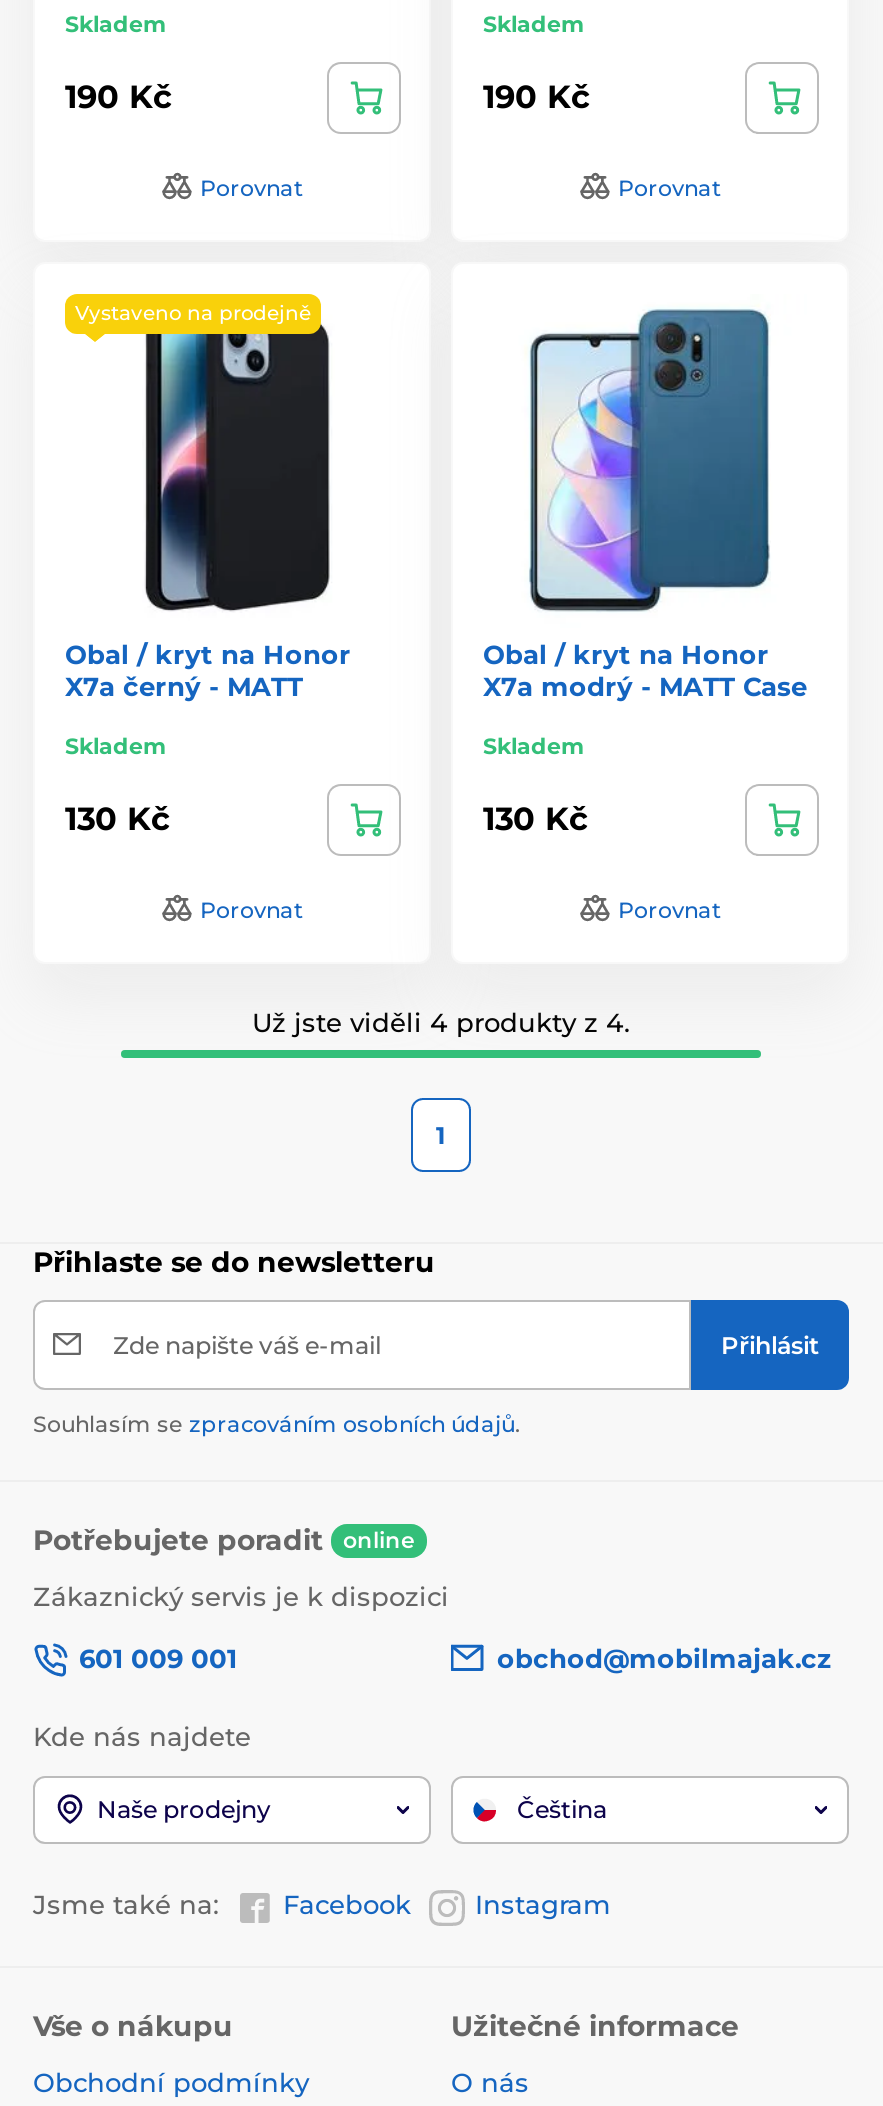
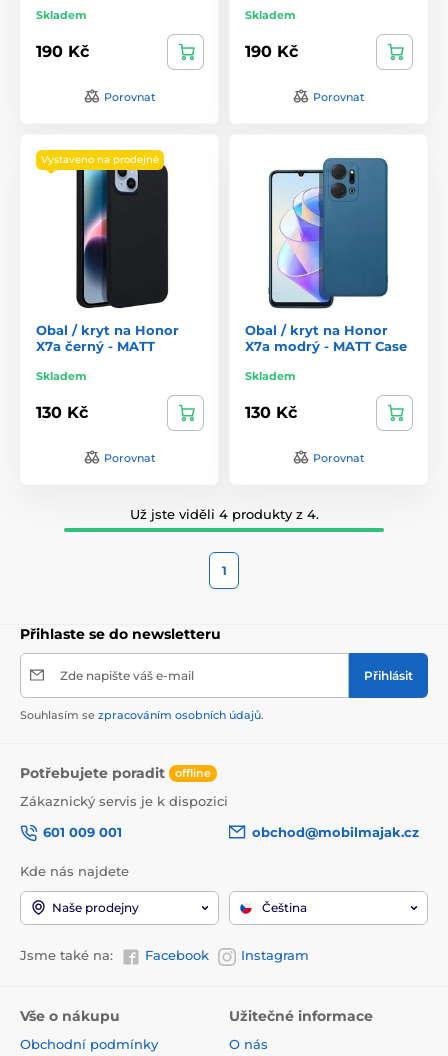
[33,1521,415,1557] Potřebujete poradit online -> [20,763,211,781] Potřebujete poradit offline

